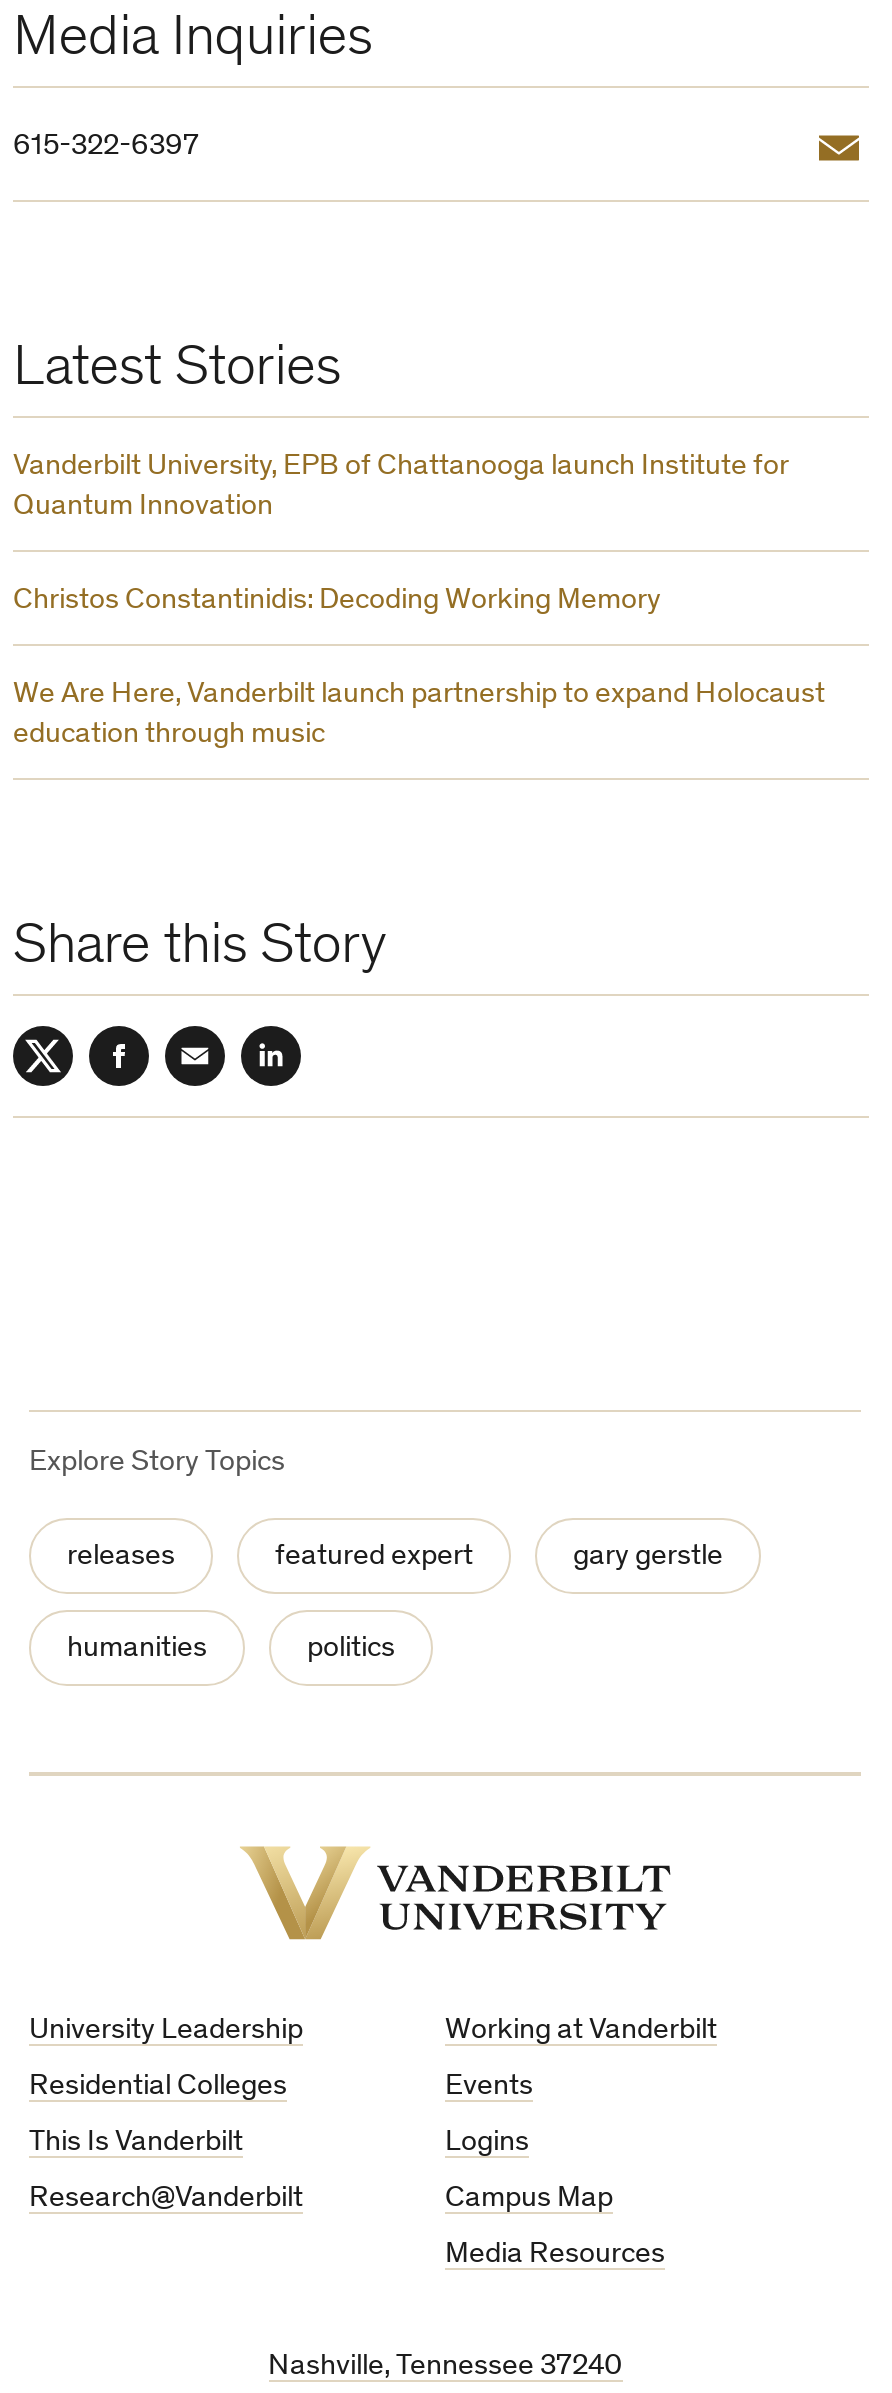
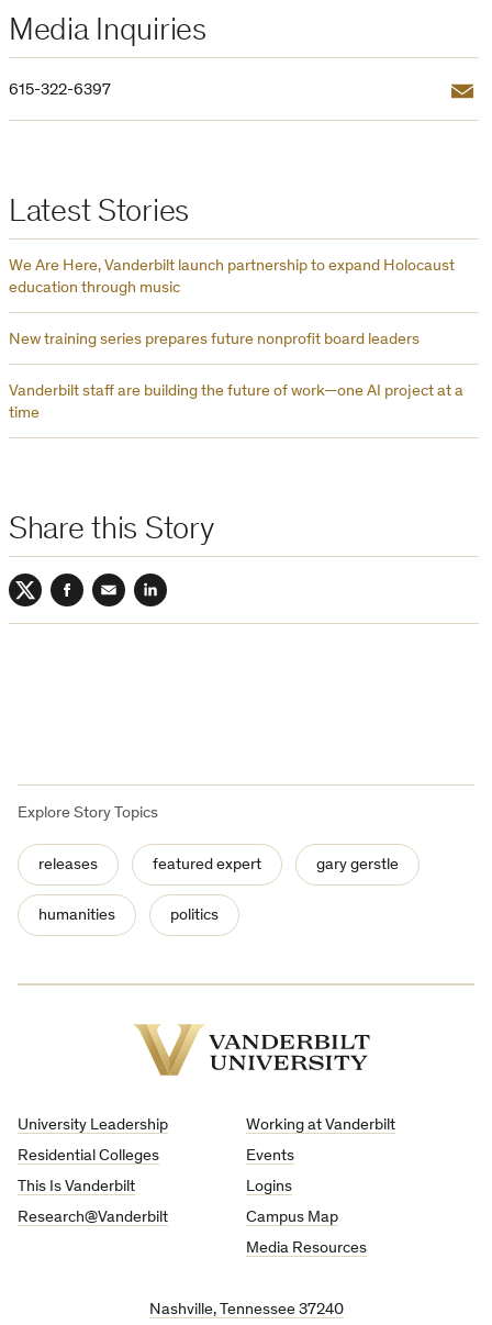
[13,452,789,616] Vanderbilt University, EPB of Chattanooga launch Institute for | Quantum Innovation | Christos Constantinidis: Decoding Working Memory -> none
moved [13,680,825,750] -> [9,258,455,297]: We Are Here, Vanderbilt launch partnership to expand Holocaust | education through music
none -> [9,332,463,422] New training series prepares future nonprofit board leaders | Vanderbilt staff are building the future of work—one AI project at a | time

